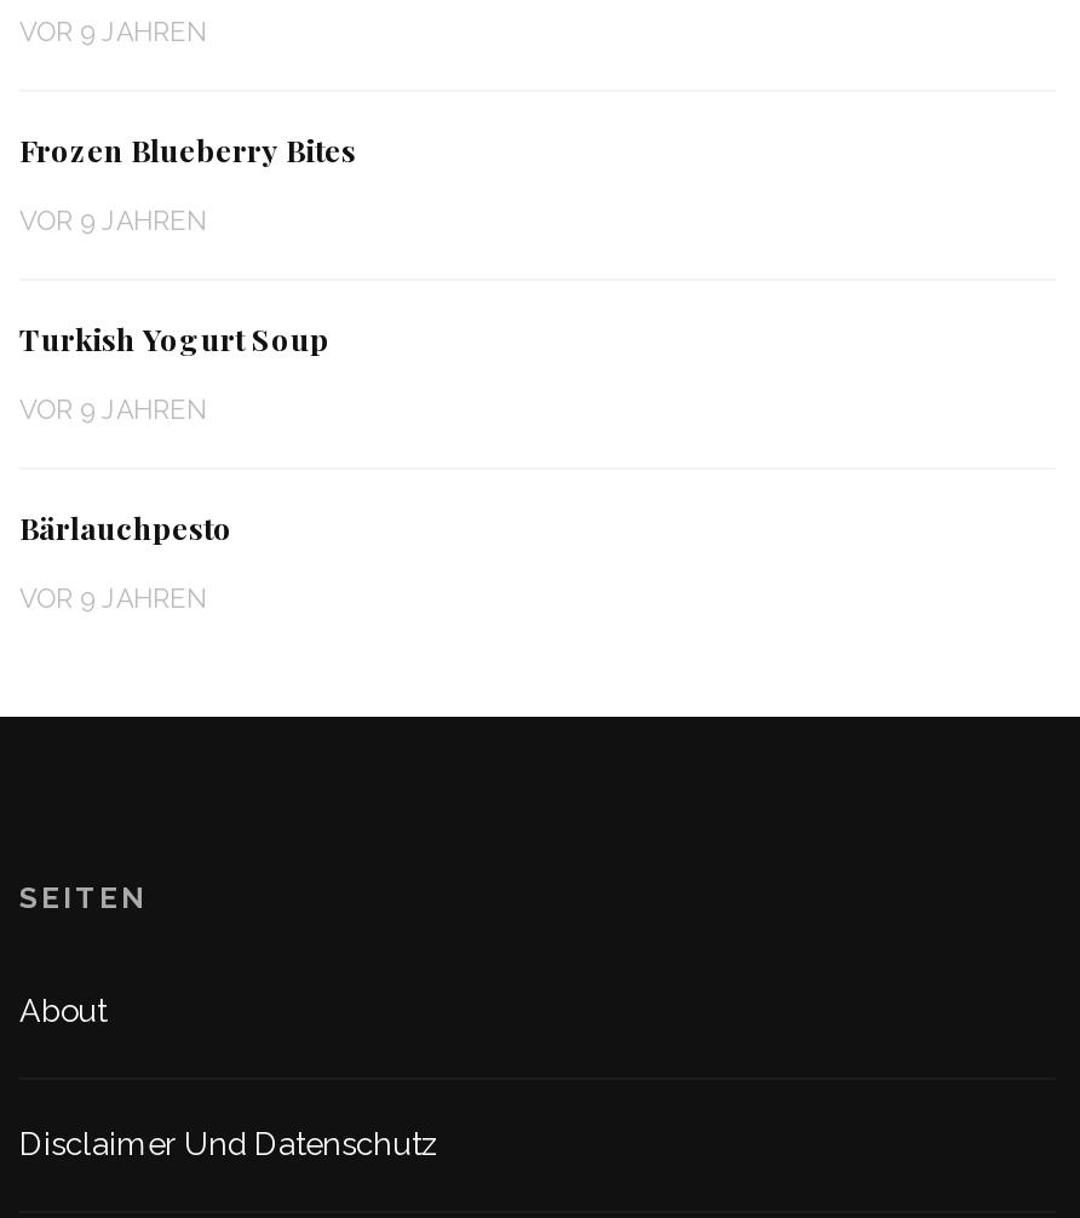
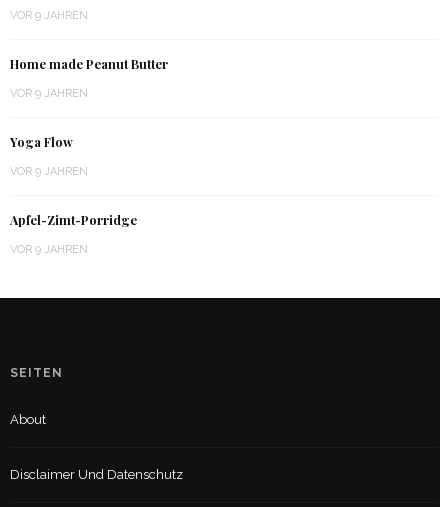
[19,131,356,170] Frozen Blueberry Bites -> [10,56,168,72] Home made Peanut Butter
[19,320,329,359] Turkish Yogurt Soup -> [10,134,73,150] Yoga Flow
[19,509,232,547] Bärlauchpesto -> [10,212,137,228] Apfel-Zimt-Porridge

